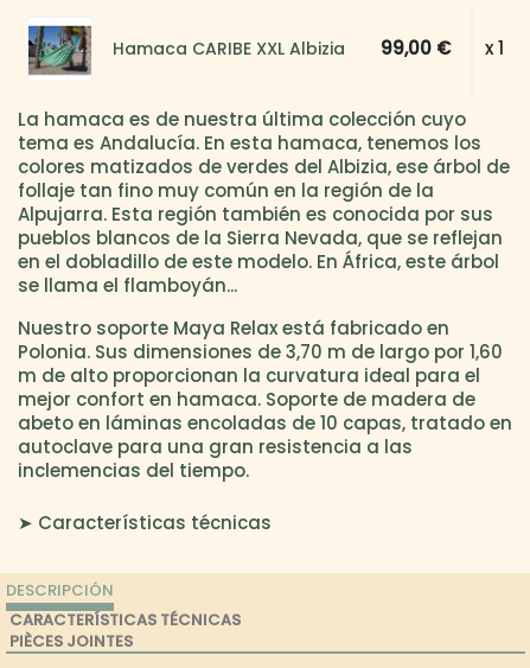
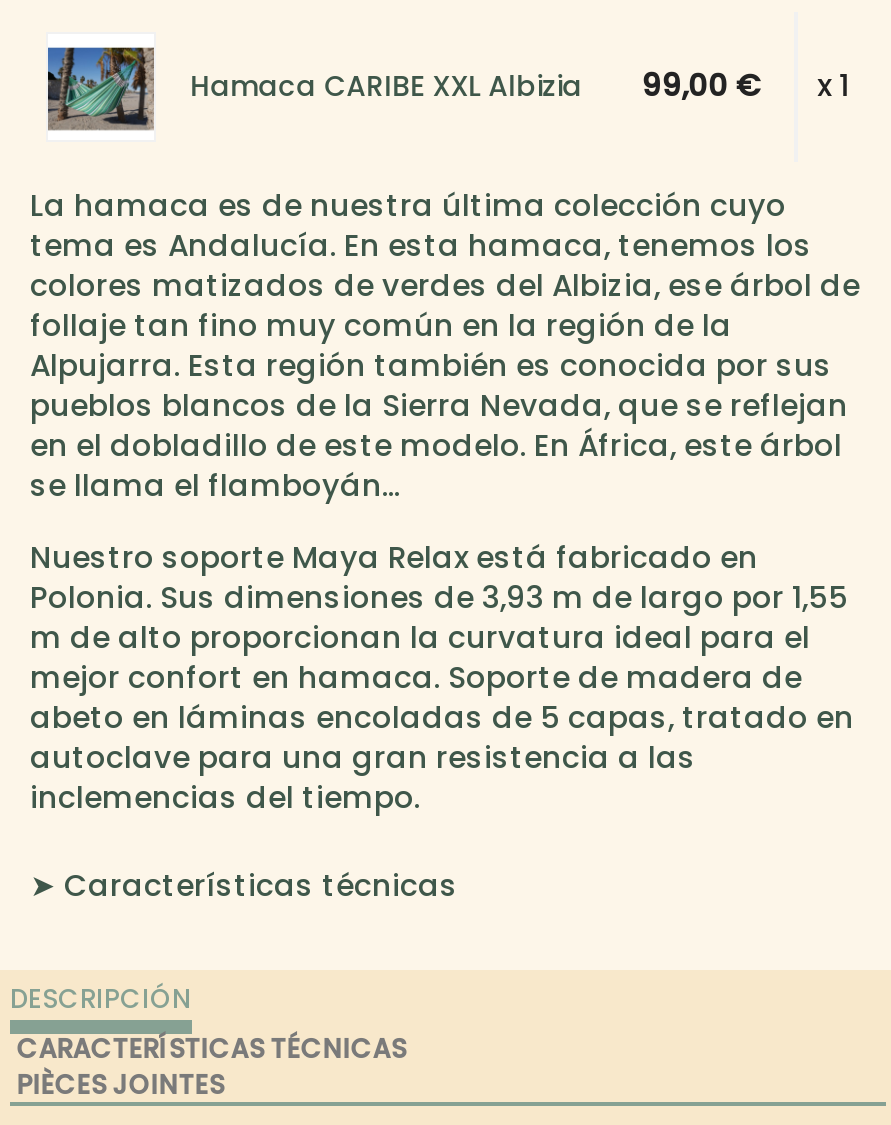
[18,339,503,364] Polonia. Sus dimensiones de 3,70 m de largo por 1,60 -> [30,575,848,617] Polonia. Sus dimensiones de 3,93 m de largo por 1,55
[18,410,512,435] abeto en láminas encoladas de 10 capas, tratado en -> [30,695,854,737] abeto en láminas encoladas de 5 capas, tratado en

